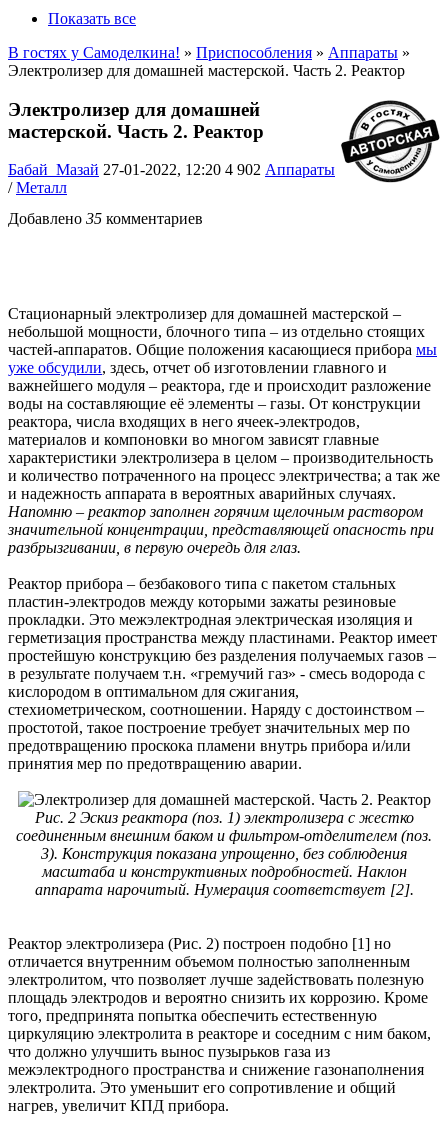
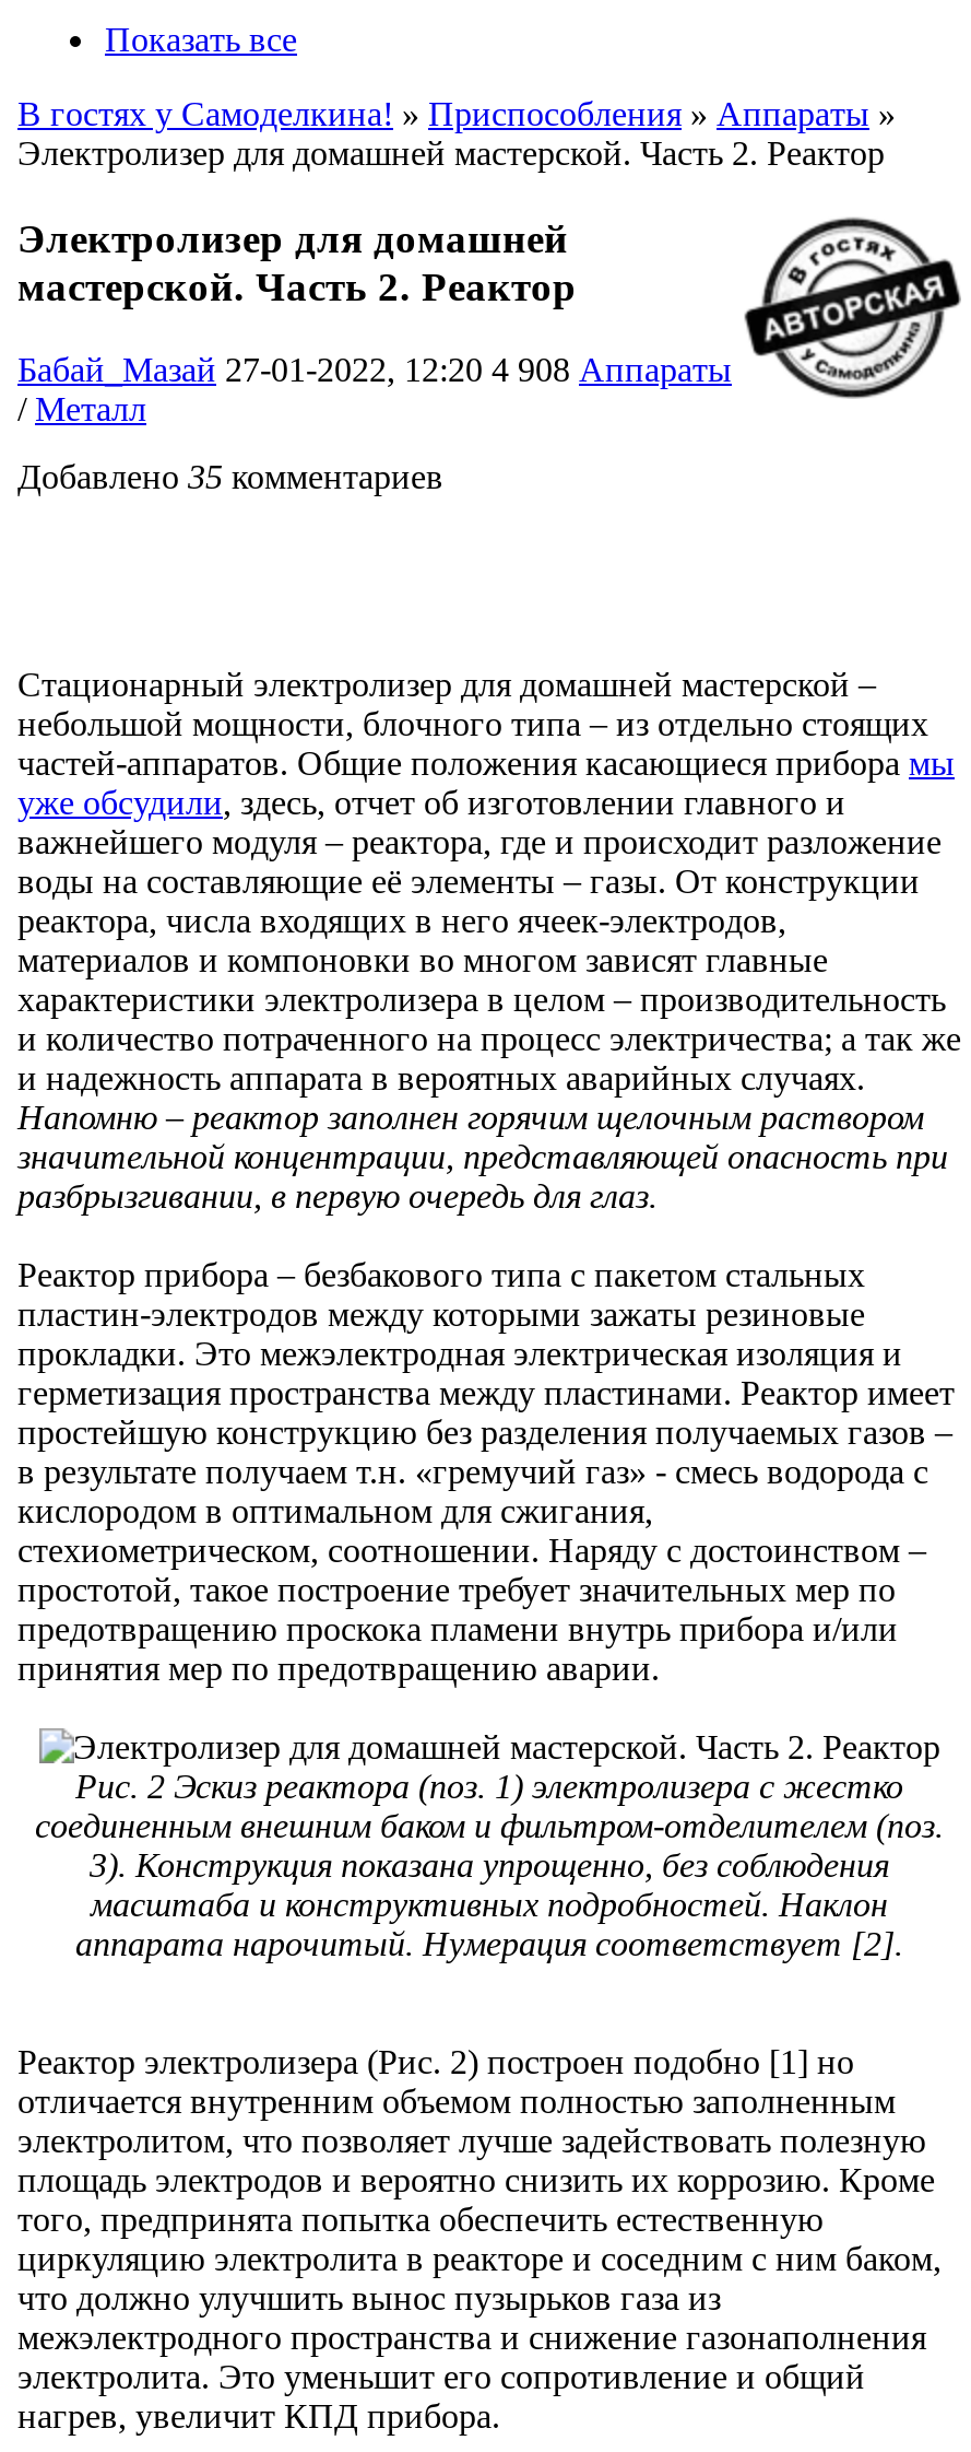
[8,161,335,178] Бабай_Мазай 27-01-2022, 12:20 4 902 Аппараты -> [17,352,732,389] Бабай_Мазай 27-01-2022, 12:20 4 908 Аппараты

